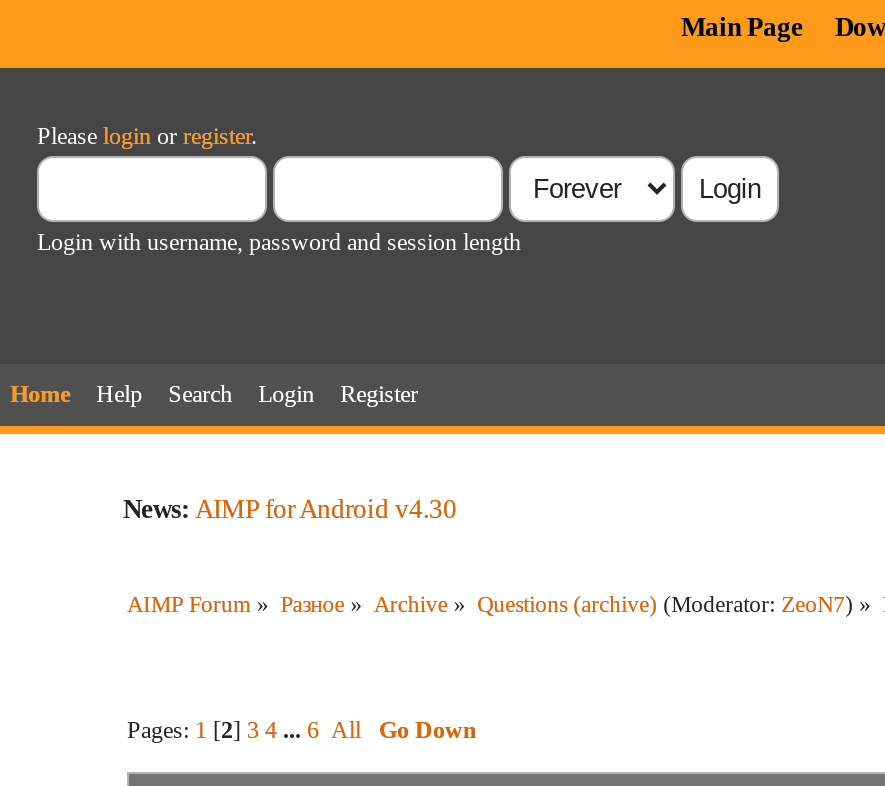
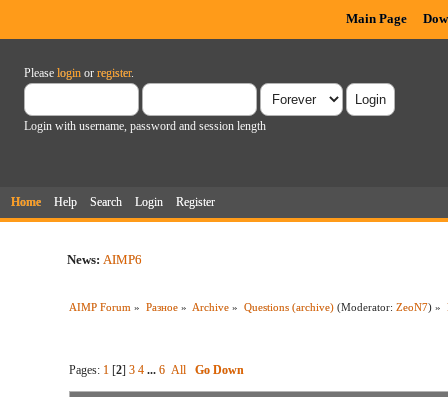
[123,494,457,524] News: AIMP for Android v4.30 -> [67,252,142,267] News: AIMP6

